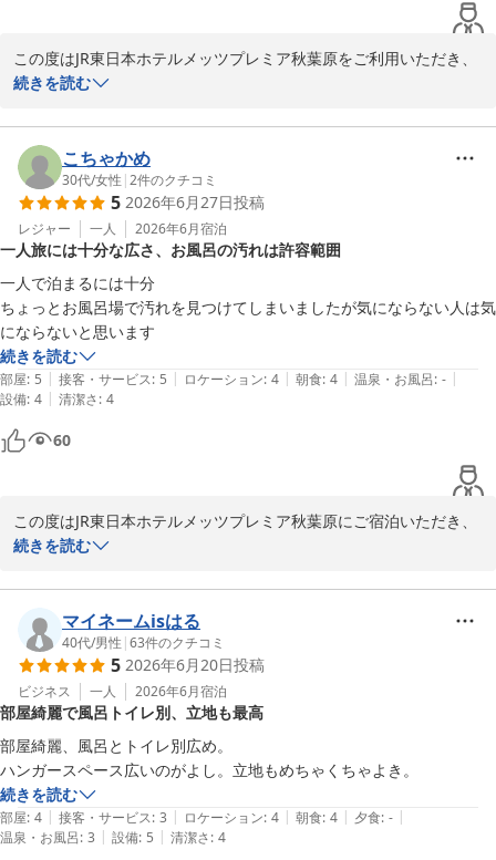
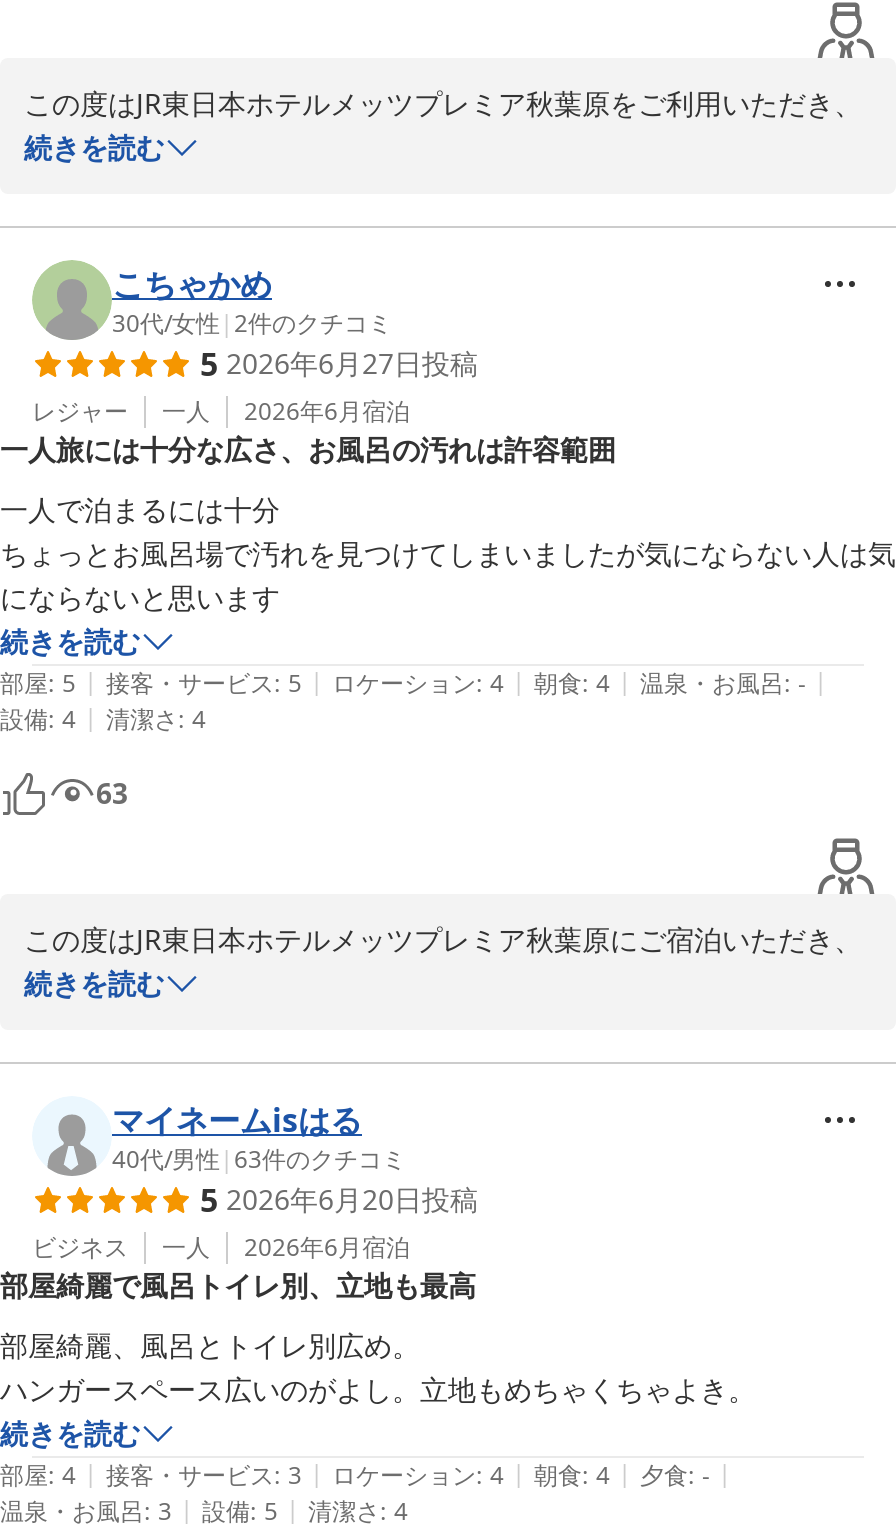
[53,429,71,450] 60 -> [96,774,128,812] 63

